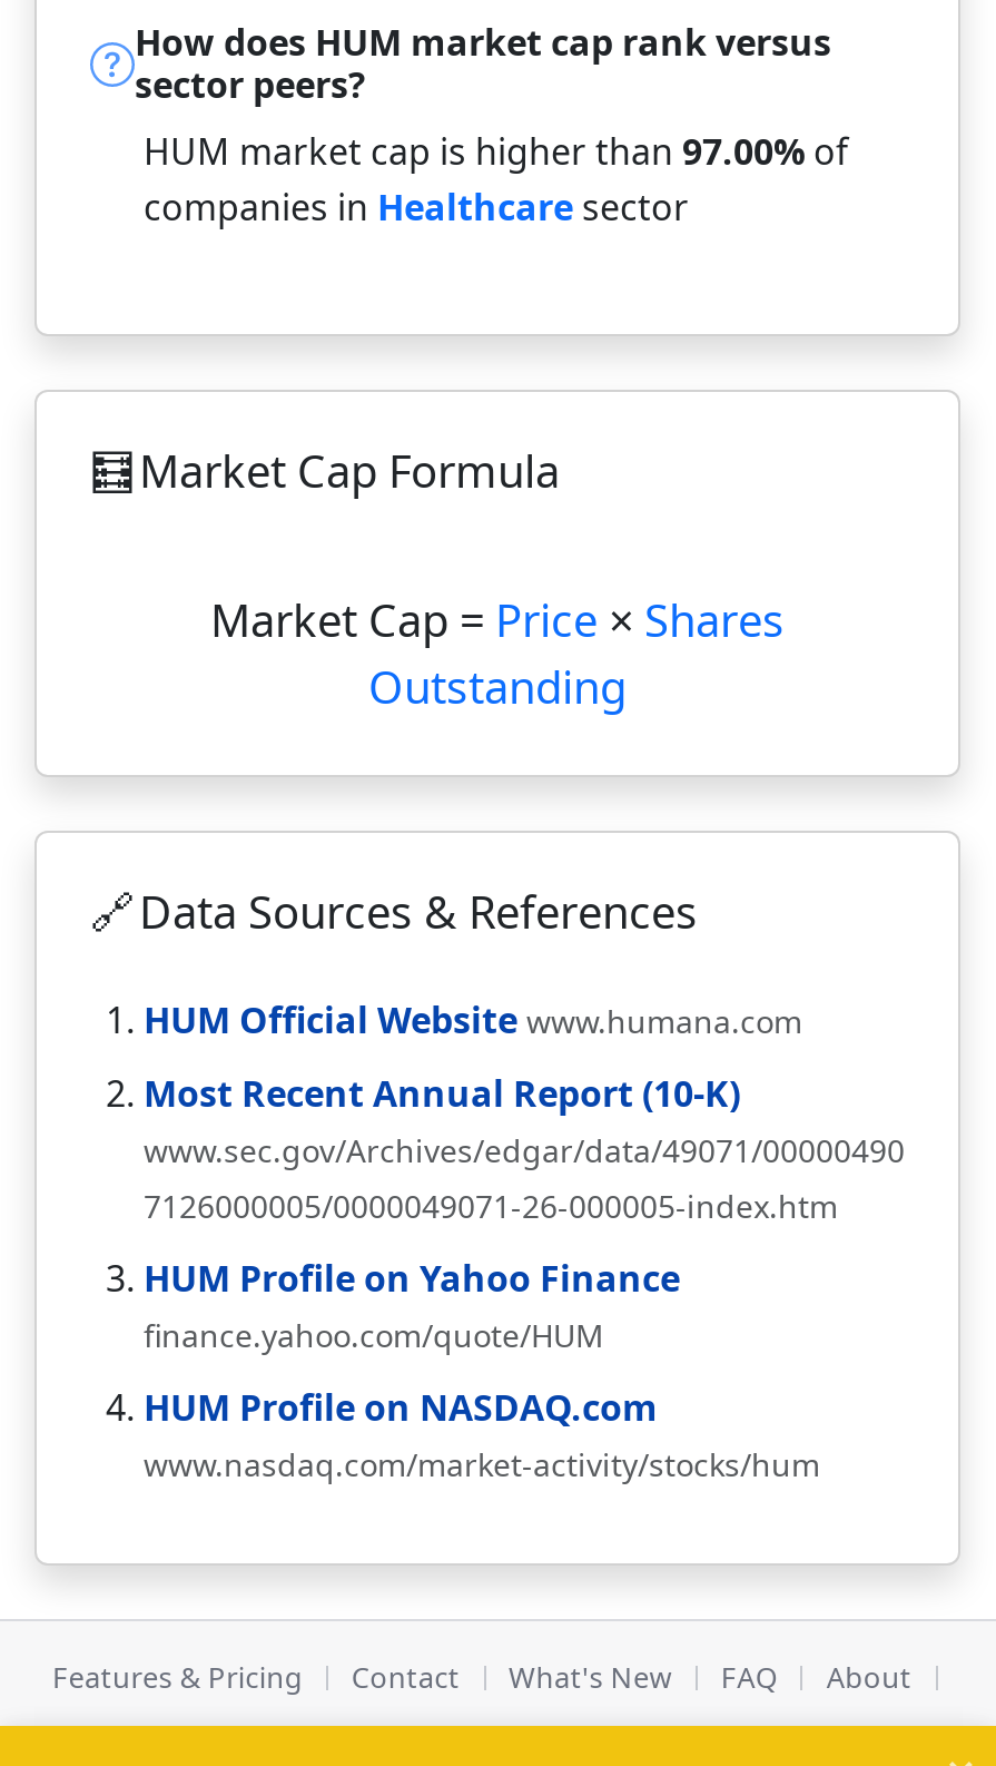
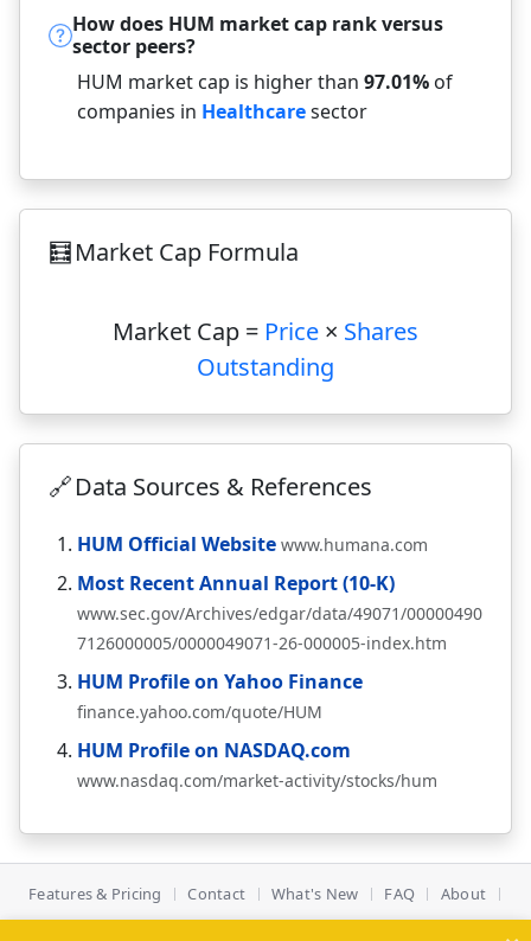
[144,127,849,176] HUM market cap is higher than 97.00% of -> [77,69,453,95] HUM market cap is higher than 97.01% of

